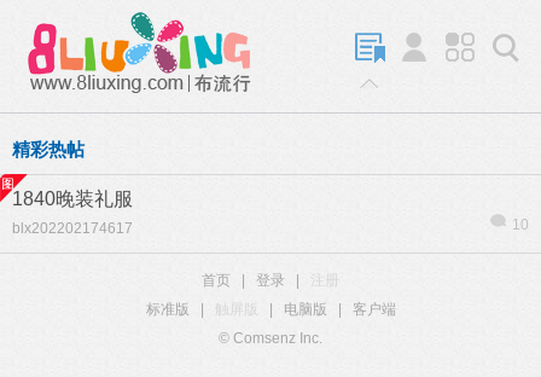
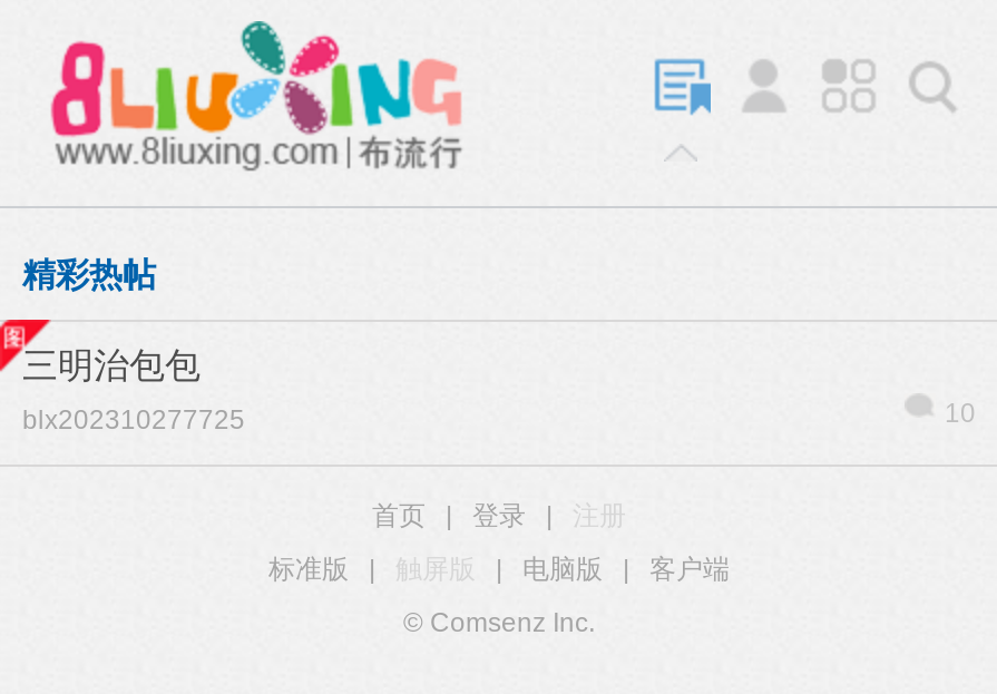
[12,188,133,209] 1840晚装礼服 -> [22,346,201,384] 三明治包包
[12,220,133,237] blx202202174617 -> [22,404,245,436] blx202310277725

